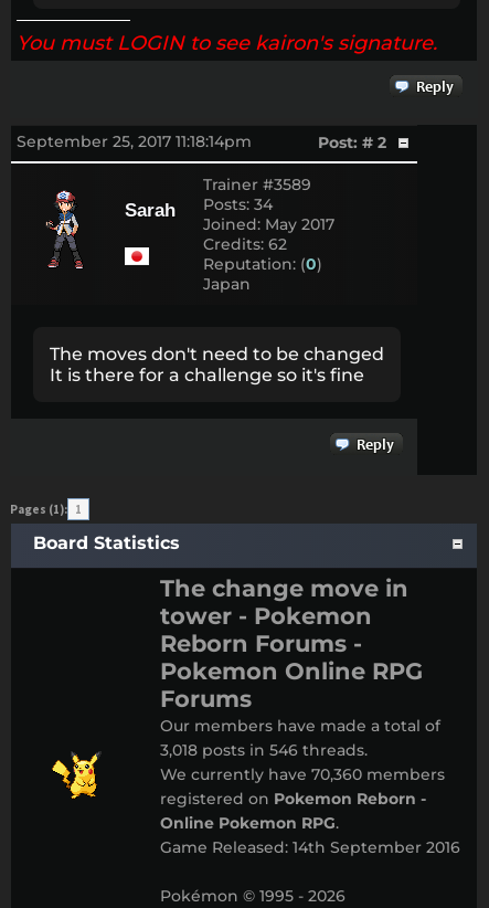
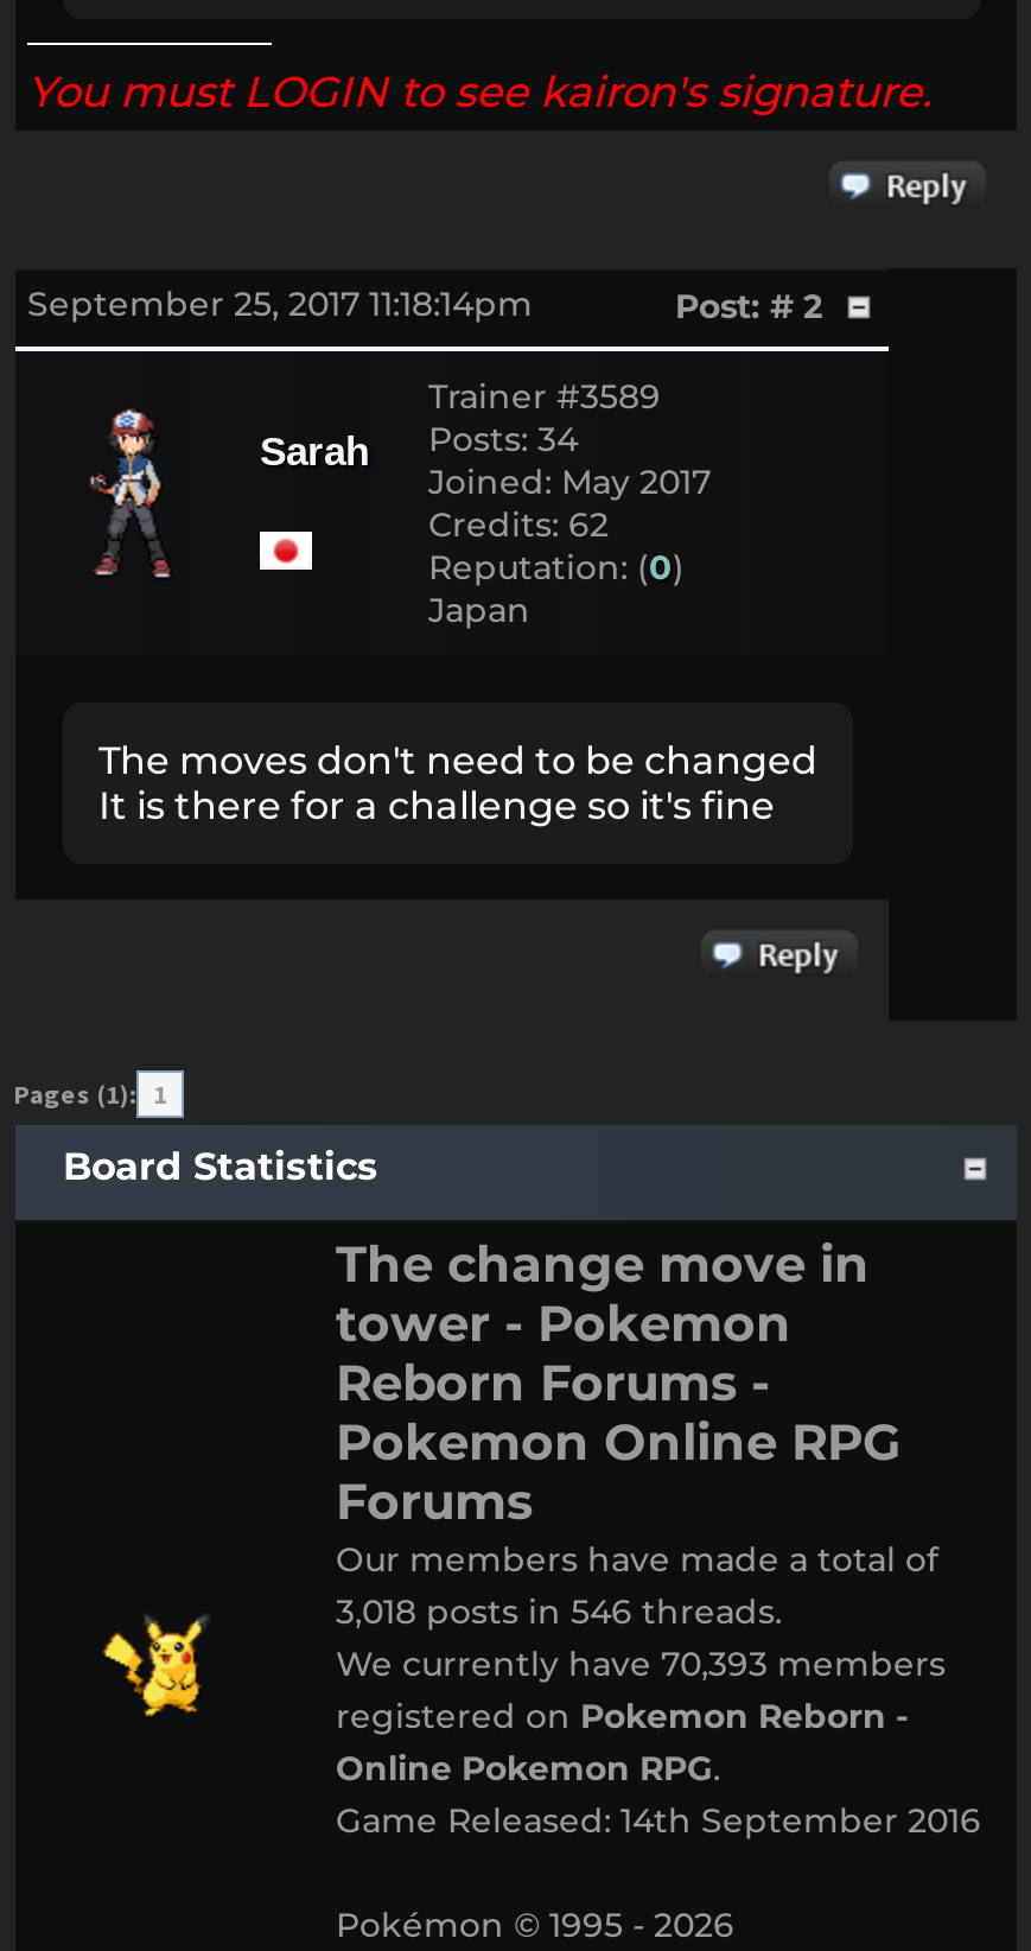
[160,764,445,784] We currently have 70,360 members -> [336,1642,946,1685] We currently have 70,393 members

